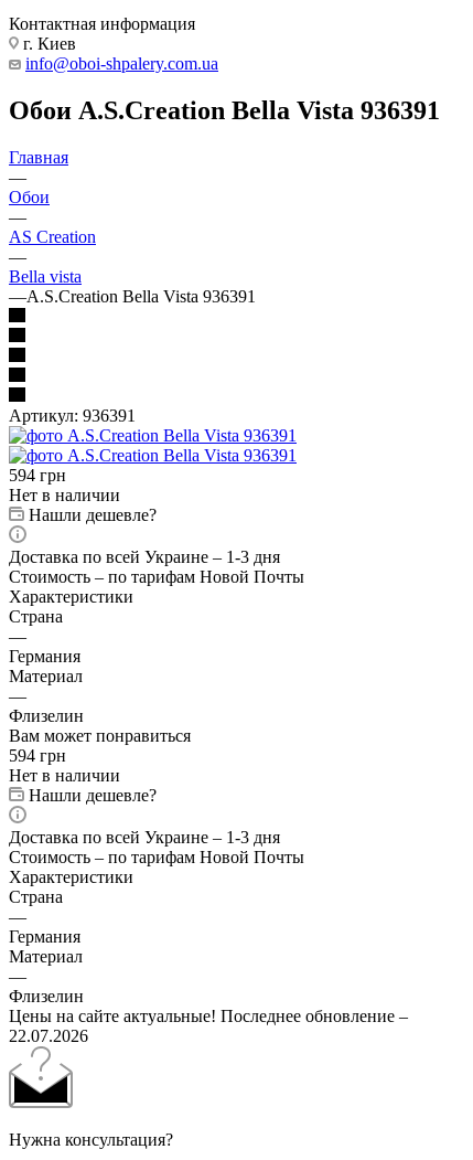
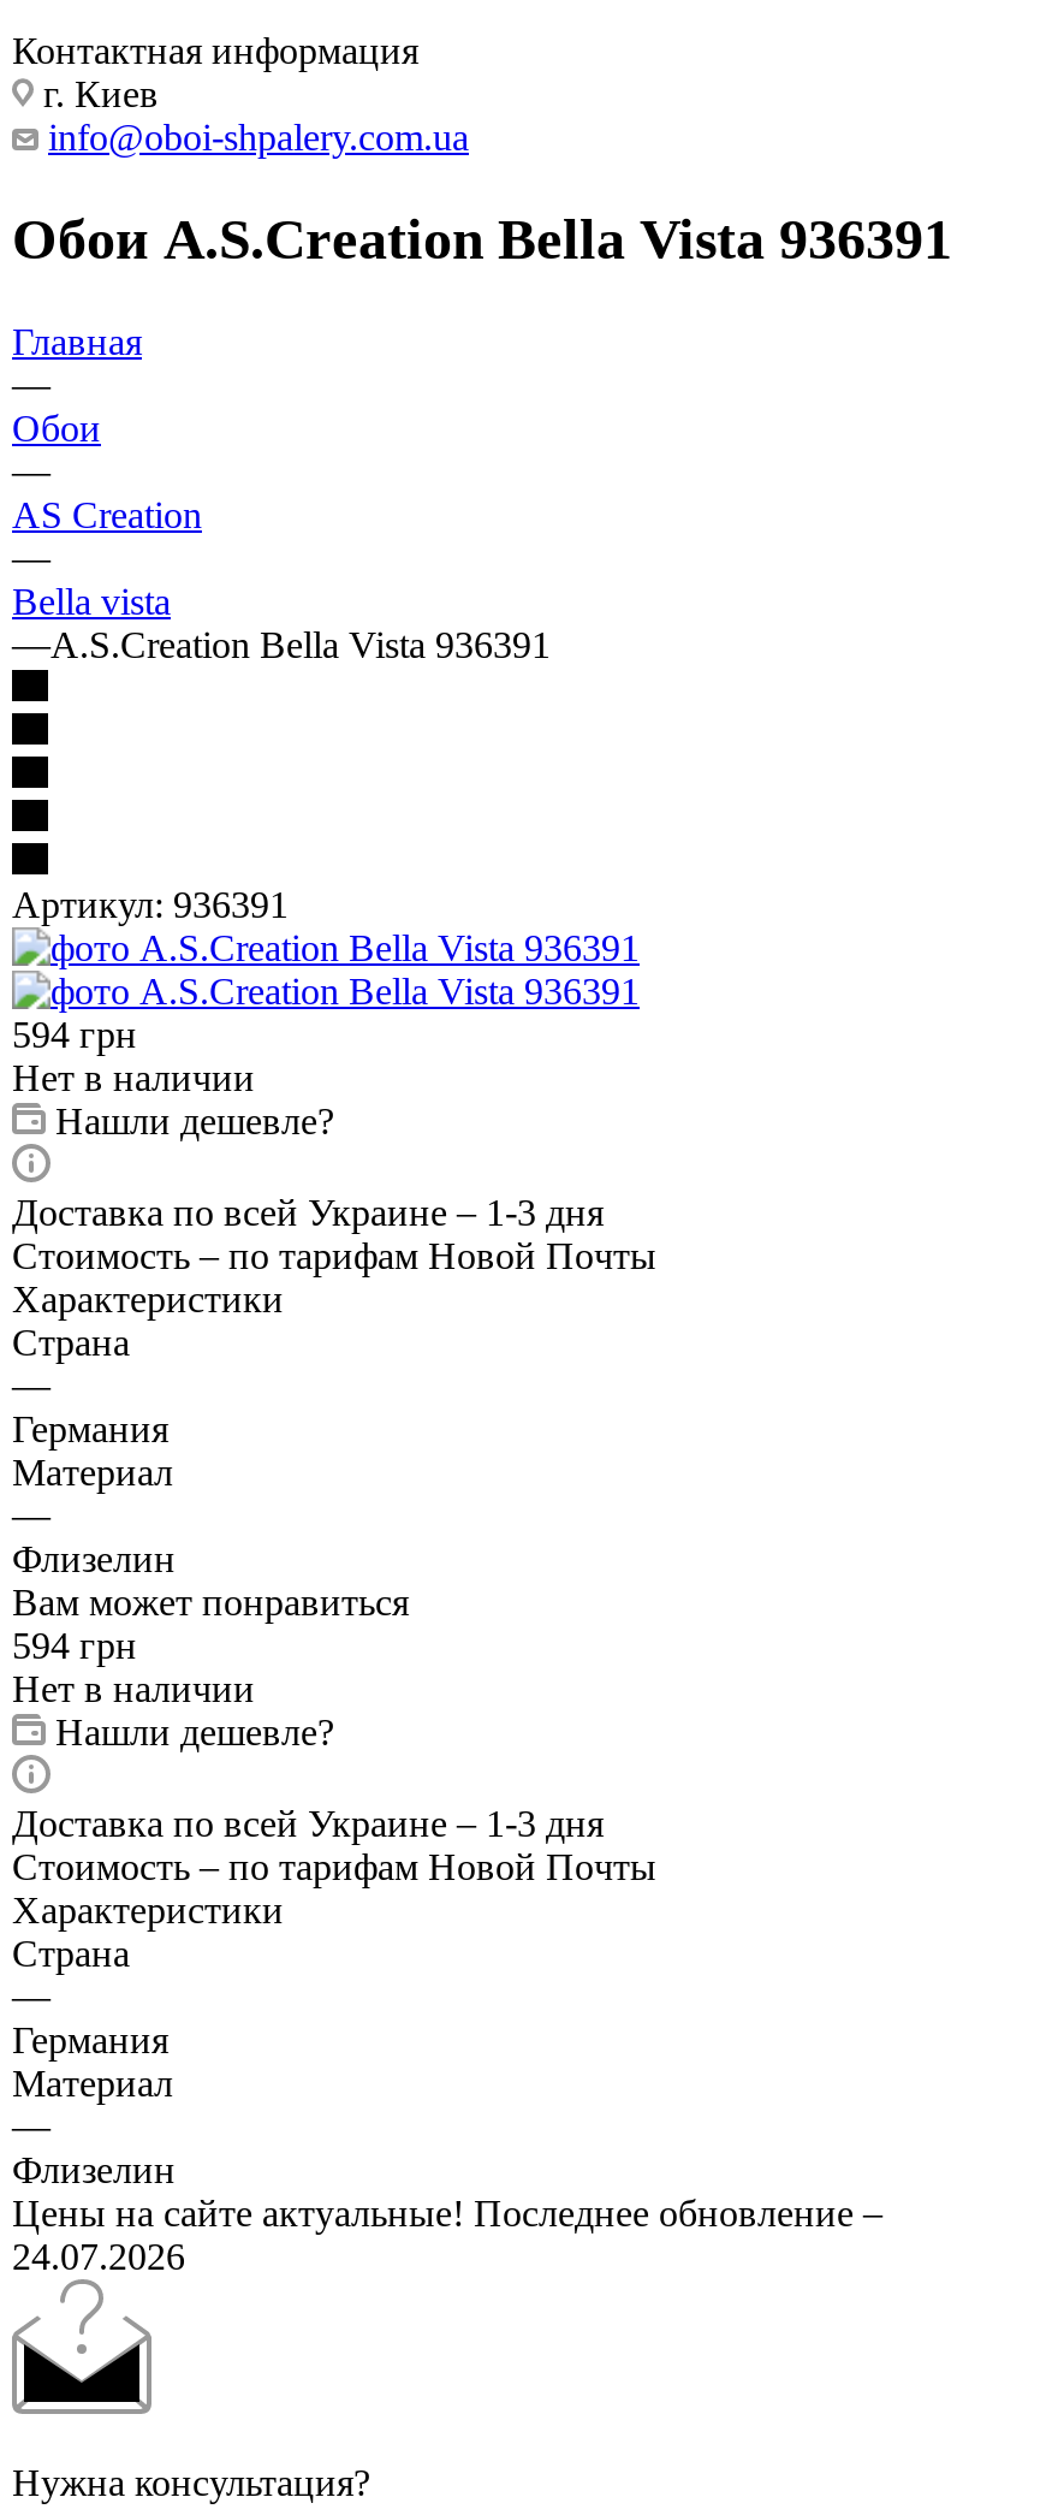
[9,1026,88,1045] 22.07.2026 -> [12,2235,185,2276] 24.07.2026

